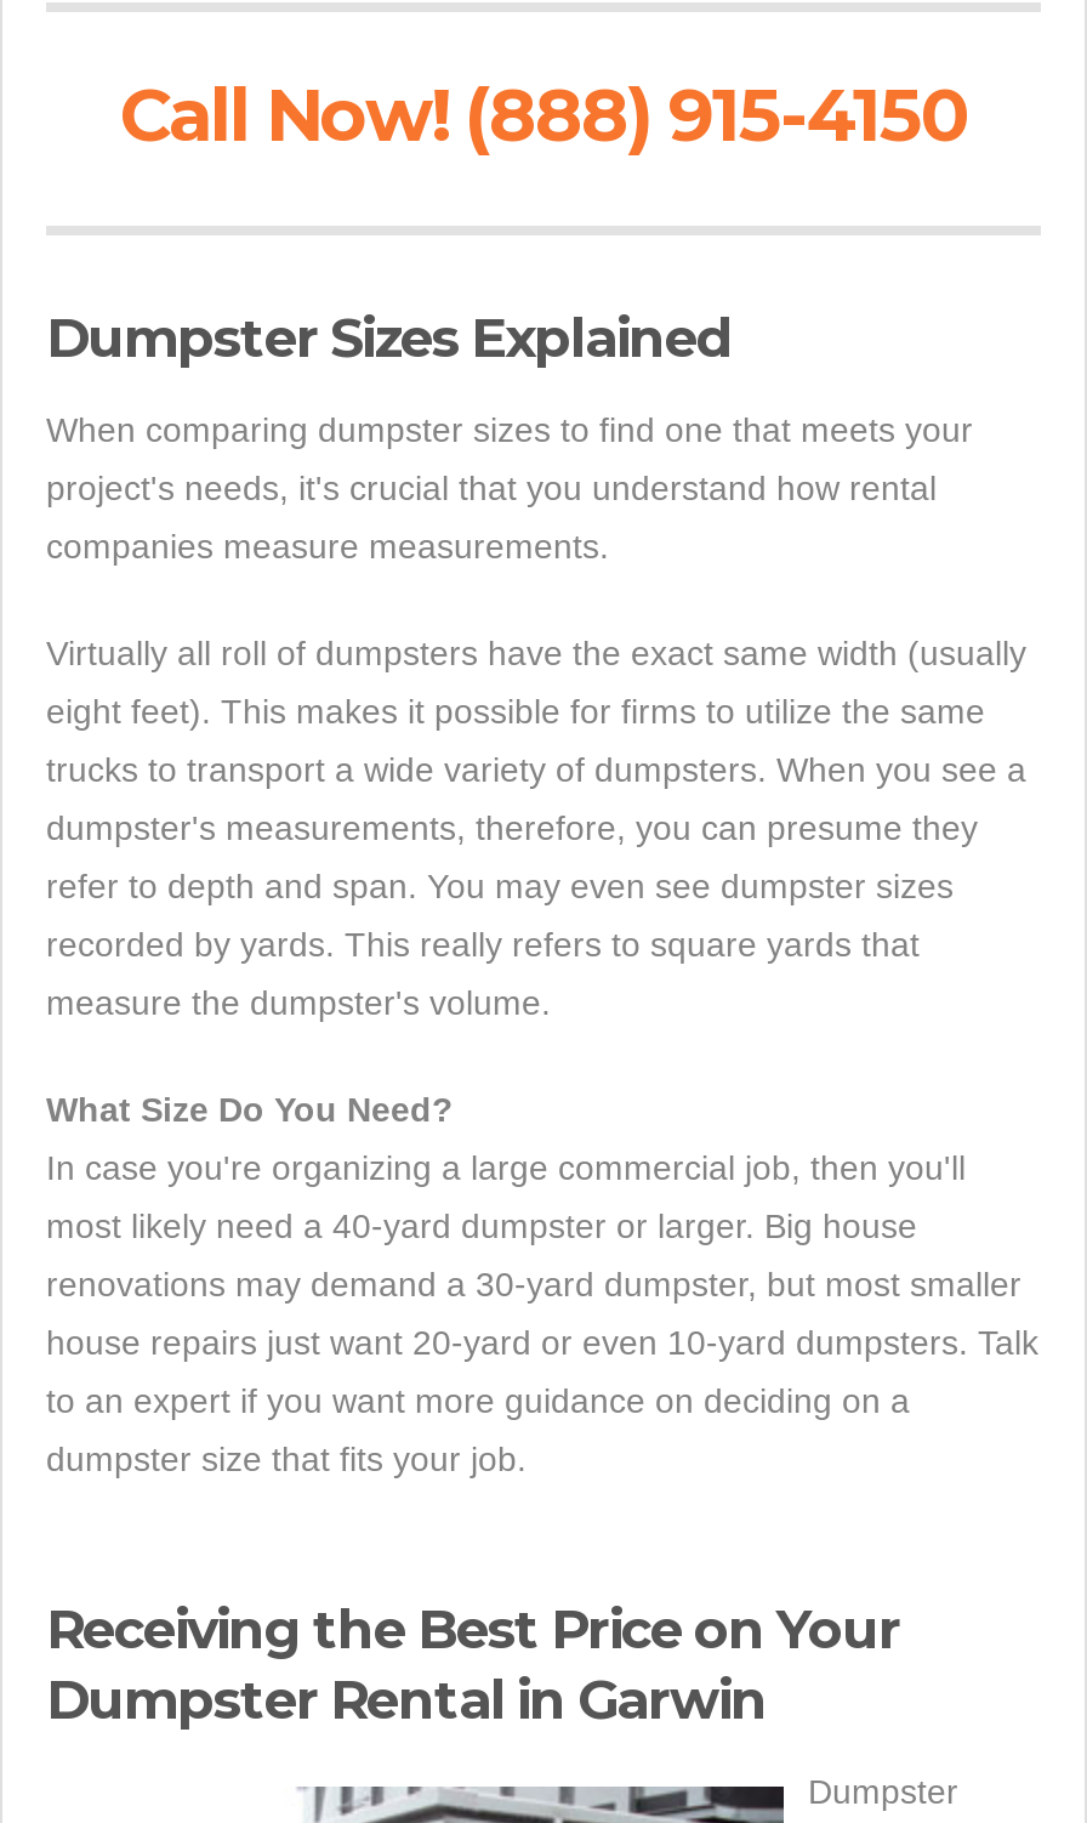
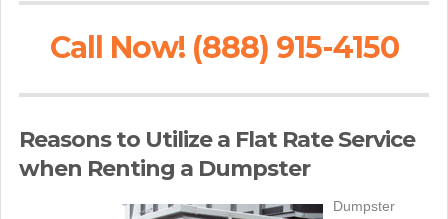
[46,306,1038,1733] Dumpster Sizes Explained | When comparing dumpster sizes to find one that meets your | project's needs, it's crucial that you understand how rental | companies measure measurements. | Virtually all roll of dumpsters have the exact same width (usually | eight feet). This makes it possible for firms to utilize the same | trucks to transport a wide variety of dumpsters. When you see a | dumpster's measurements, therefore, you can presume they | refer to depth and span. You may even see dumpster sizes | recorded by yards. This really refers to square yards that | measure the dumpster's volume. | What Size Do You Need? | In case you're organizing a large commercial job, then you'll | most likely need a 40-yard dumpster or larger. Big house | renovations may demand a 30-yard dumpster, but most smaller | house repairs just want 20-yard or even 10-yard dumpsters. Talk | to an expert if you want more guidance on deciding on a | dumpster size that fits your job. | Receiving the Best Price on Your | Dumpster Rental in Garwin -> [19,126,415,182] Reasons to Utilize a Flat Rate Service | when Renting a Dumpster

